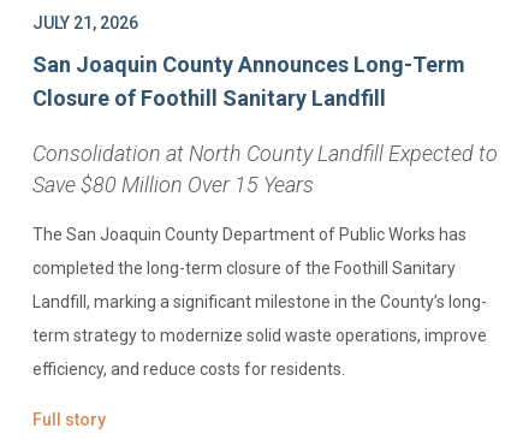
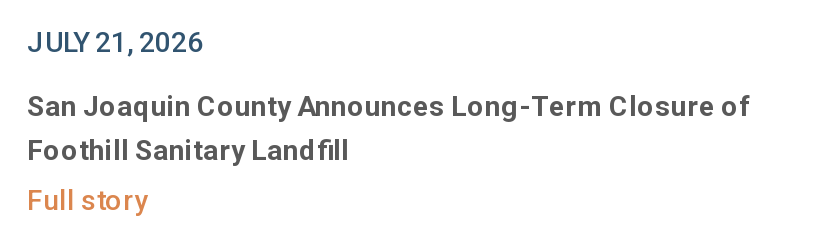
[32,52,498,379] San Joaquin County Announces Long-Term | Closure of Foothill Sanitary Landfill | Consolidation at North County Landfill Expected to | Save $80 Million Over 15 Years | The San Joaquin County Department of Public Works has | completed the long-term closure of the Foothill Sanitary | Landfill, marking a significant milestone in the County’s long- | term strategy to modernize solid waste operations, improve | efficiency, and reduce costs for residents. -> [27,90,749,166] San Joaquin County Announces Long-Term Closure of | Foothill Sanitary Landfill

